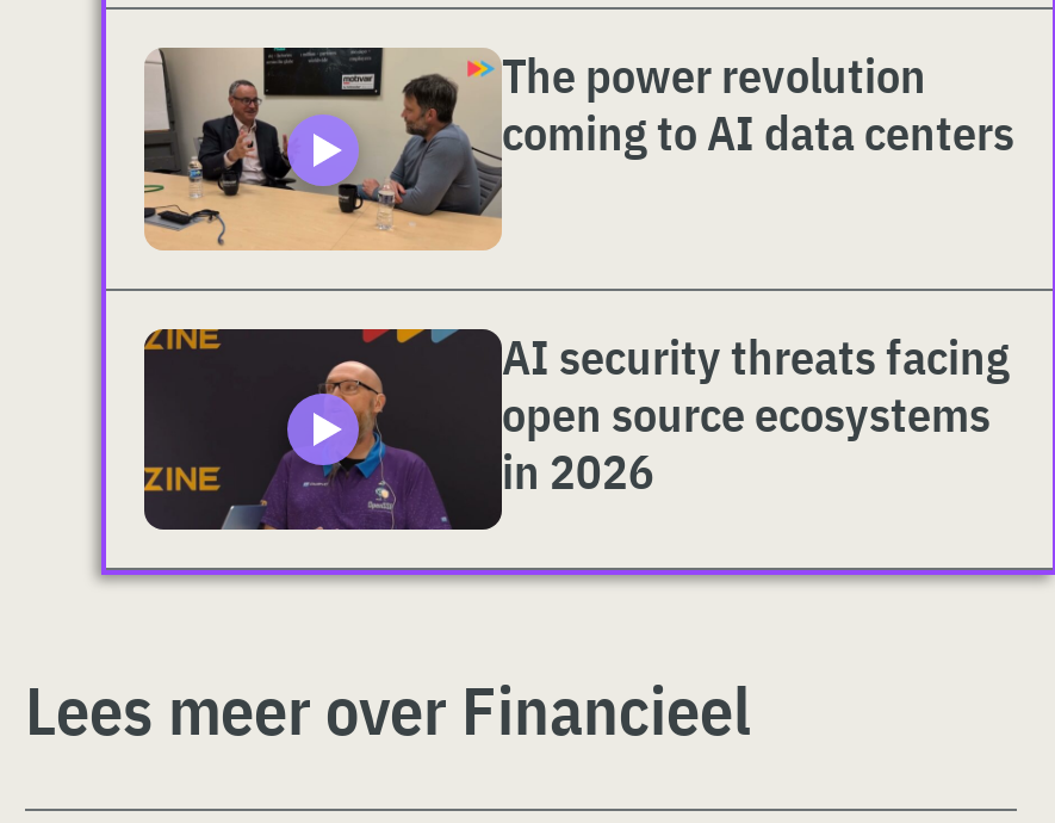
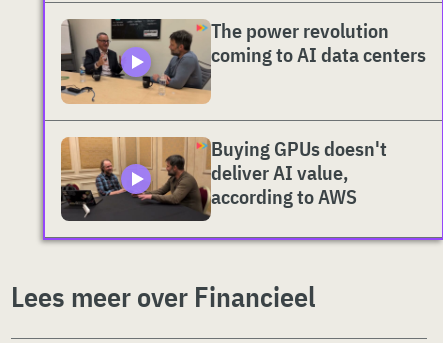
[142,324,1010,530] [image] | AI security threats facing | open source ecosystems | in 2026 -> [60,135,387,221] [image] | Buying GPUs doesn't | deliver AI value, | according to AWS

